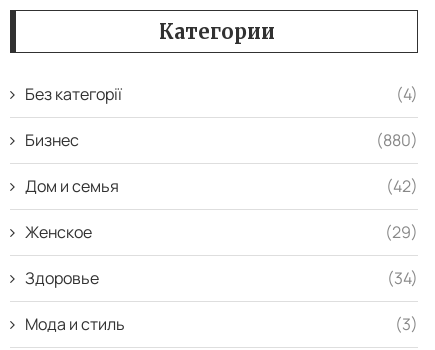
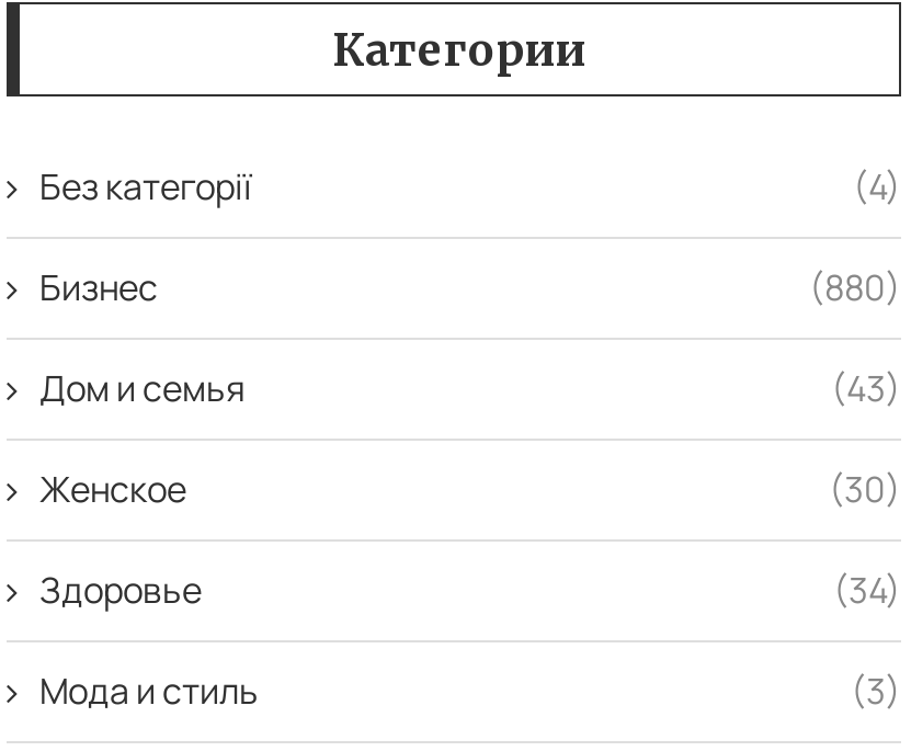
[386,174,418,196] (42) -> [831,363,901,411] (43)
[385,220,418,242] (29) -> [829,464,901,512] (30)

